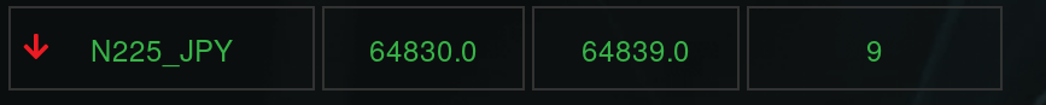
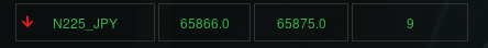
[369,28,478,69] 64830.0 -> [180,13,229,32] 65866.0
[582,28,690,69] 64839.0 -> [276,13,326,32] 65875.0

